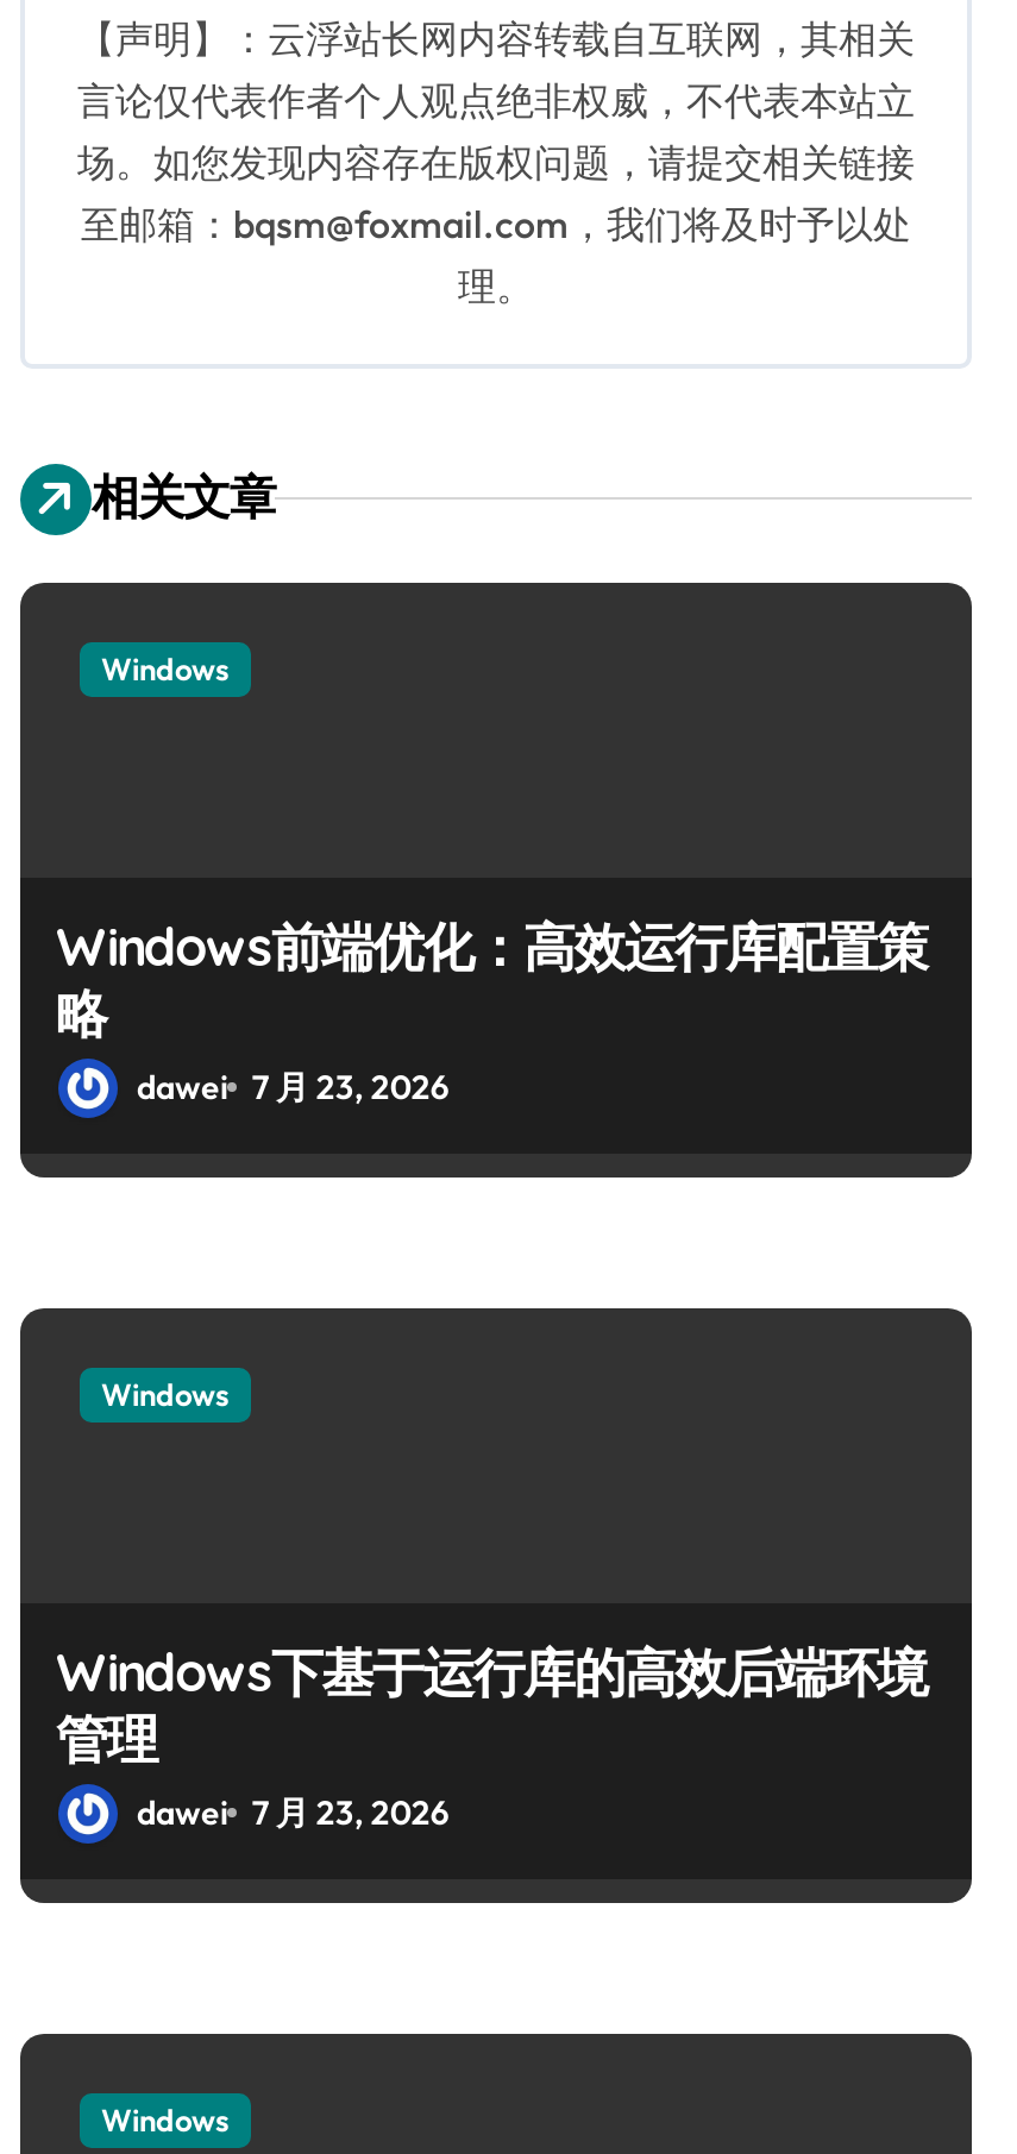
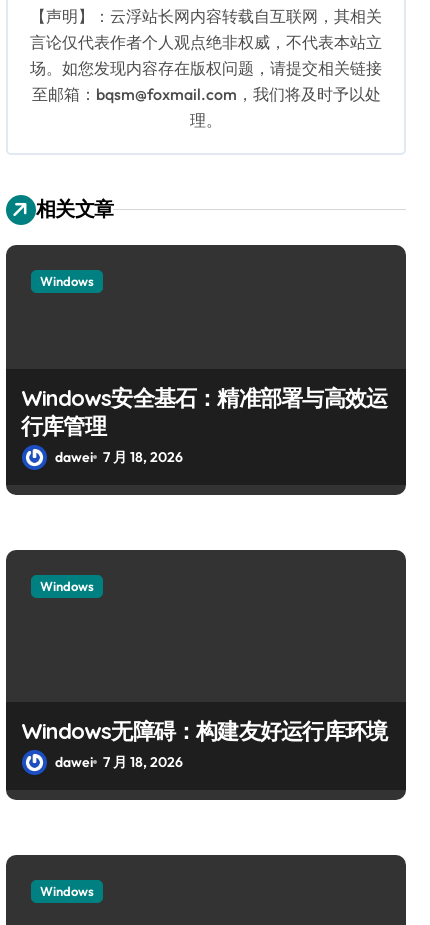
[56,913,927,1109] Windows前端优化：高效运行库配置策 | 略 | dawei 7 月 23, 2026 -> [21,384,387,466] Windows安全基石：精准部署与高效运 | 行库管理 | dawei 7 月 18, 2026
[56,1639,927,1834] Windows下基于运行库的高效后端环境 | 管理 | dawei 7 月 23, 2026 -> [21,717,387,771] Windows无障碍：构建友好运行库环境 | dawei 7 月 18, 2026

